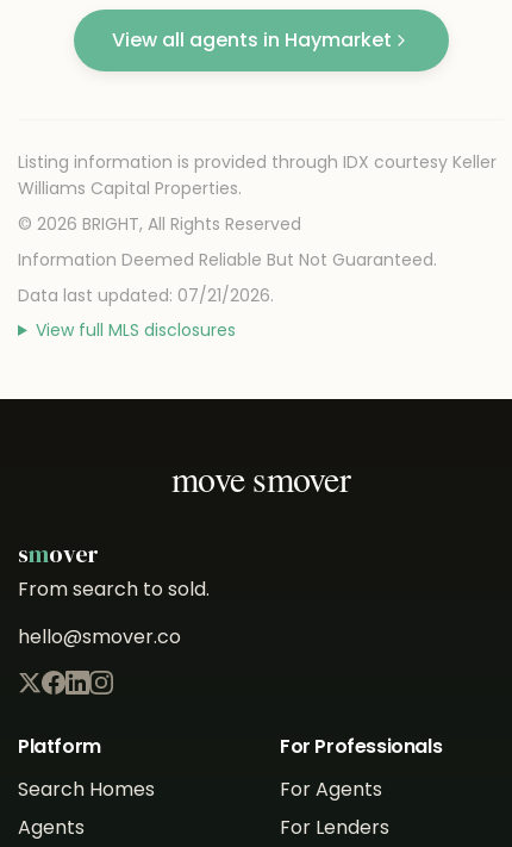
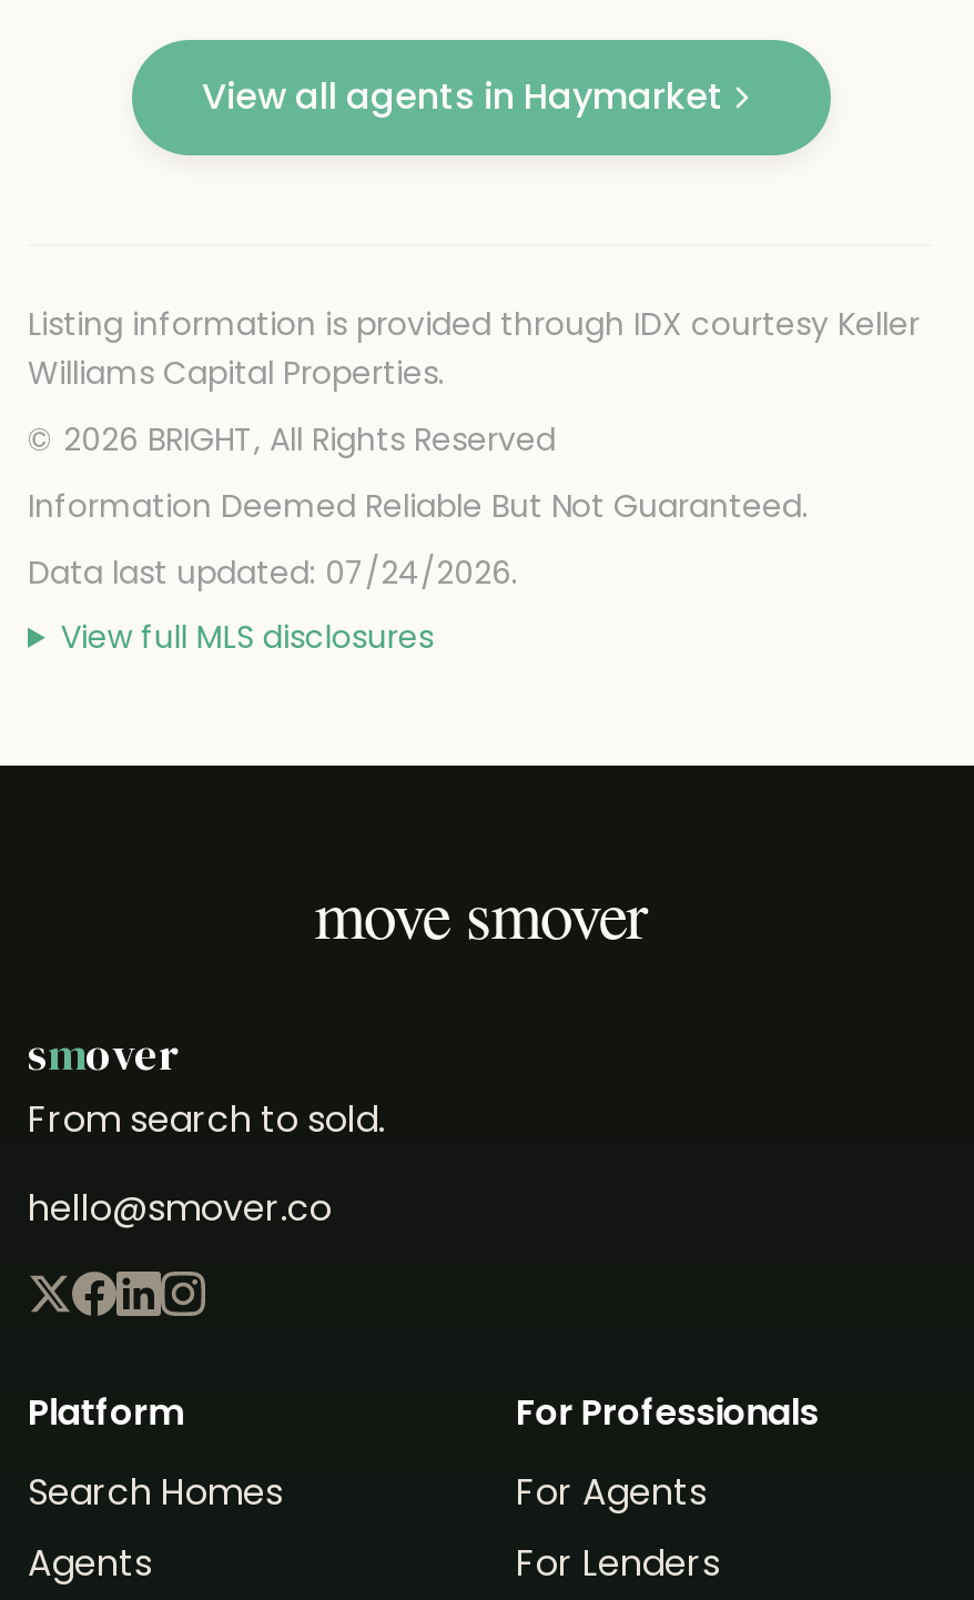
[18,284,274,307] Data last updated: 07/21/2026. -> [28,550,518,595] Data last updated: 07/24/2026.

